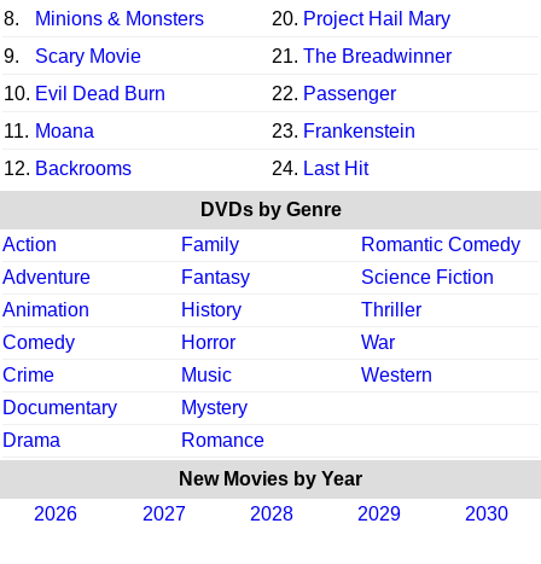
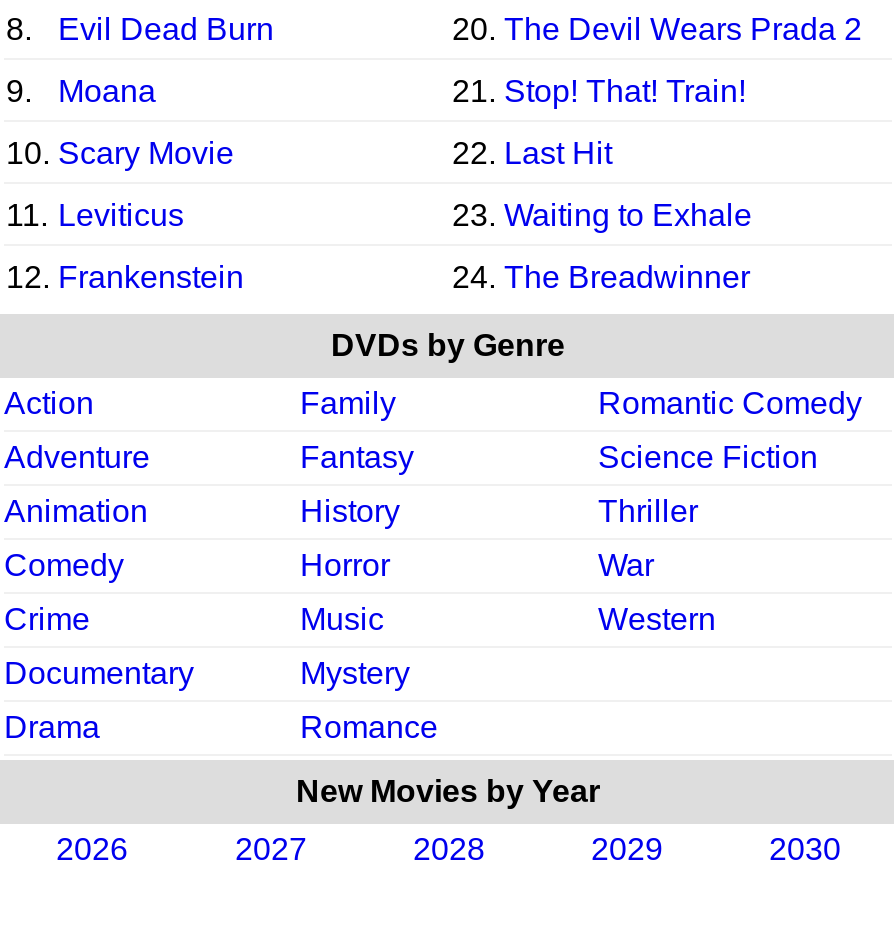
[35,8,450,29] Minions & Monsters | 20. Project Hail Mary -> [58,12,862,46] Evil Dead Burn | 20. The Devil Wears Prada 2
[35,46,452,66] Scary Movie | 21. The Breadwinner -> [58,74,746,108] Moana | 21. Stop! That! Train!
[4,83,396,104] 10. Evil Dead Burn | 22. Passenger -> [6,136,612,170] 10. Scary Movie | 22. Last Hit
[4,121,415,141] 11. Moana | 23. Frankenstein -> [6,198,752,232] 11. Leviticus | 23. Waiting to Exhale
[4,158,368,178] 12. Backrooms | 24. Last Hit -> [6,260,750,294] 12. Frankenstein | 24. The Breadwinner

